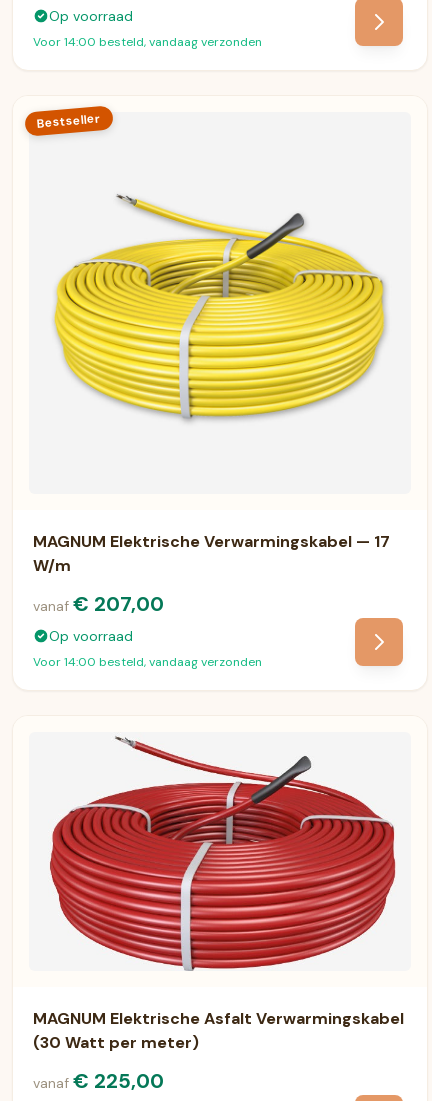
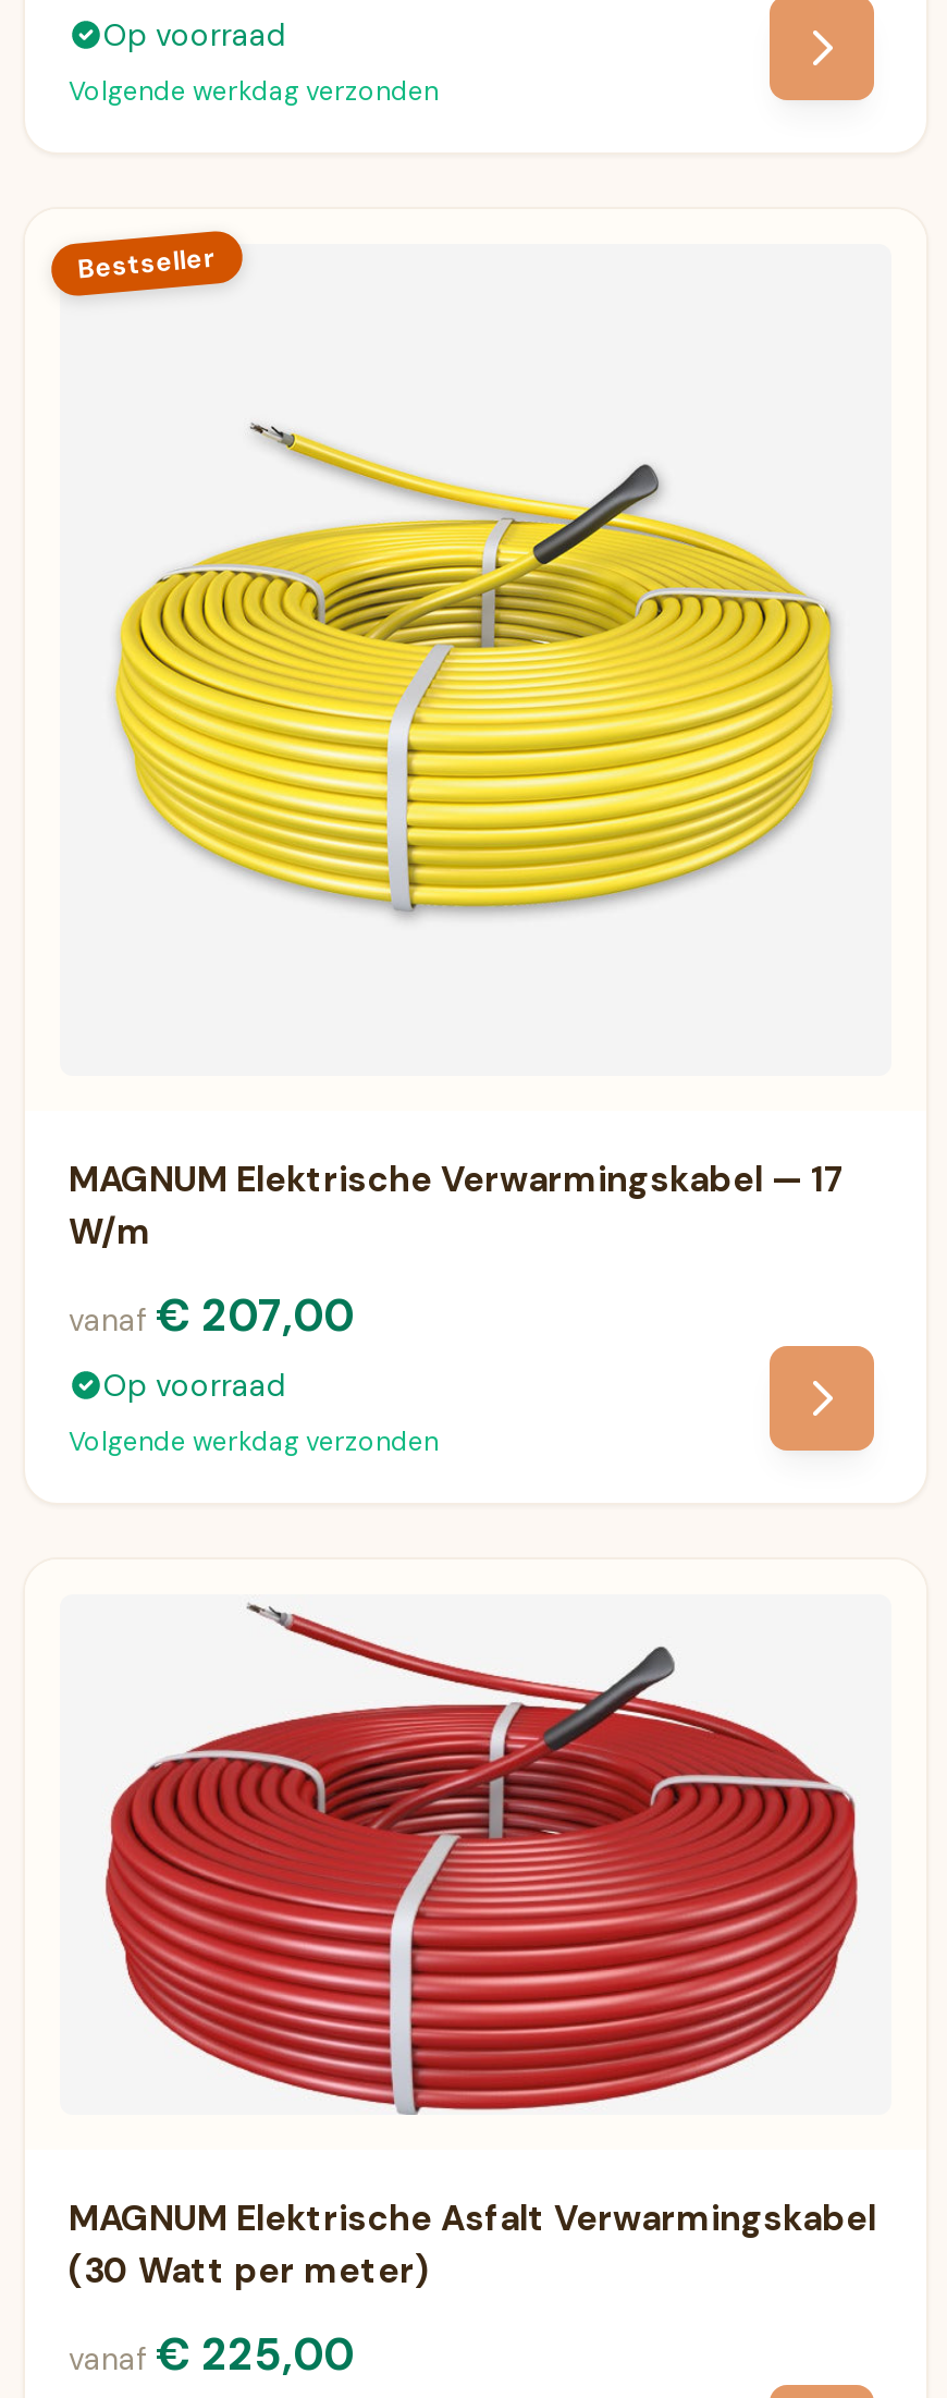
[33,34,262,50] Voor 14:00 besteld, vandaag verzonden -> [69,74,439,109] Volgende werkdag verzonden
[33,654,262,670] Voor 14:00 besteld, vandaag verzonden -> [69,1424,439,1459] Volgende werkdag verzonden

